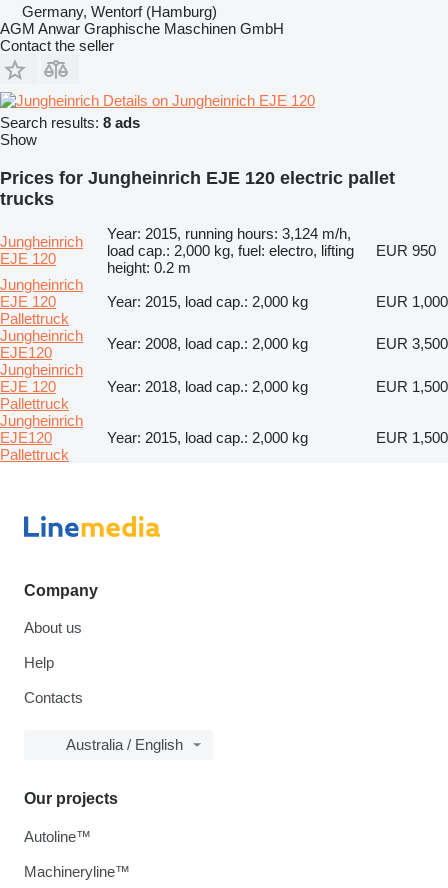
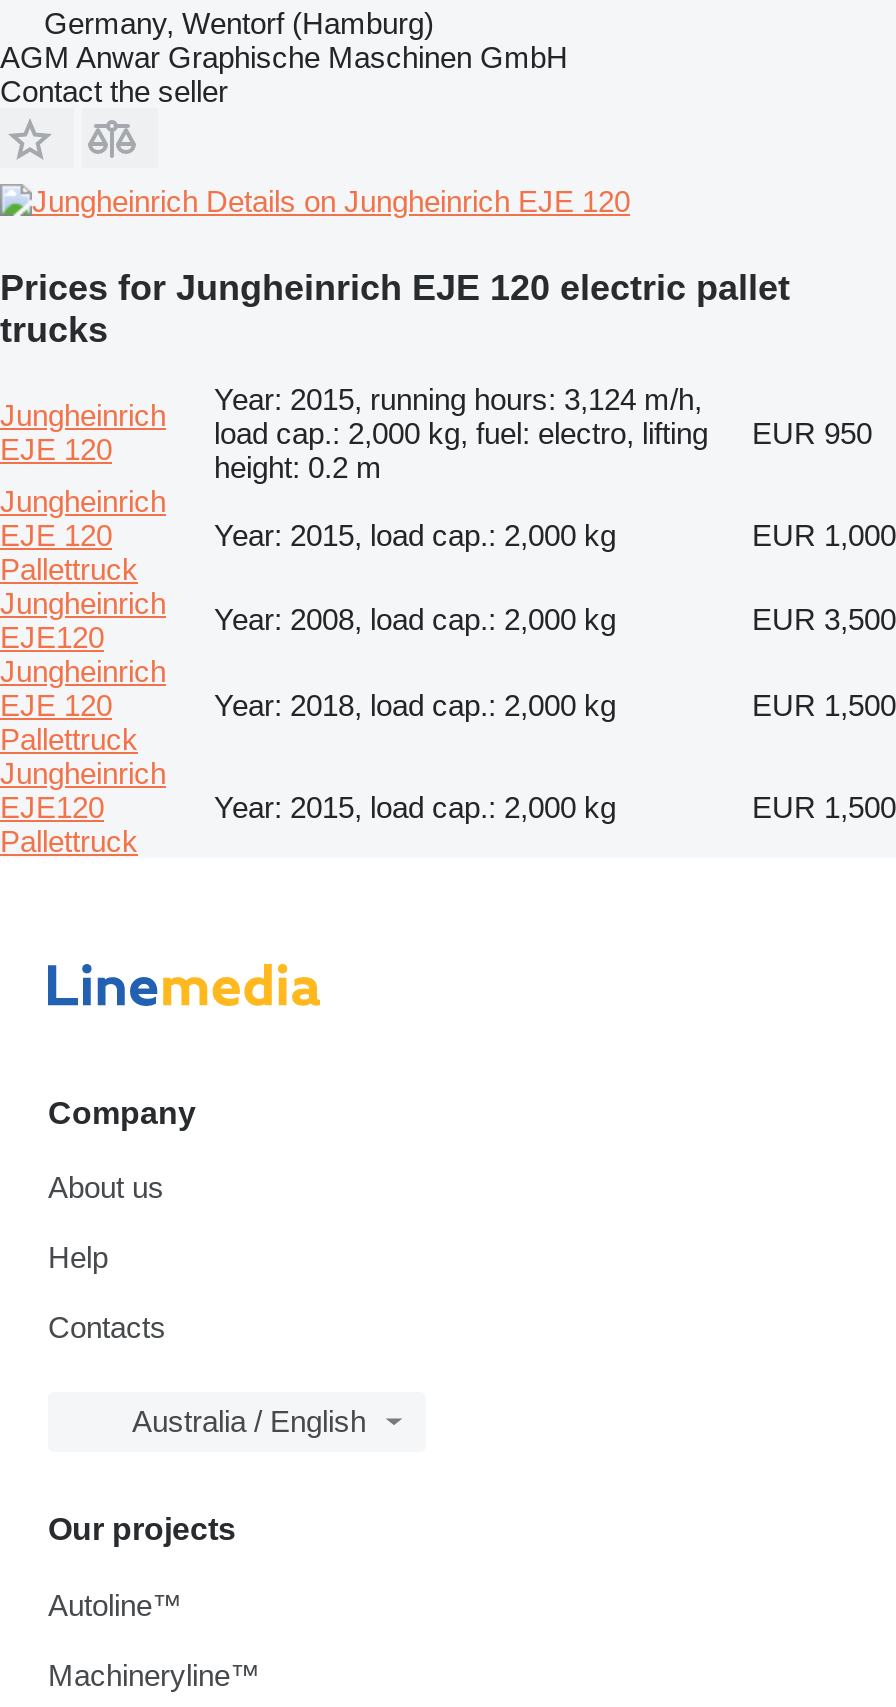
[0,114,140,148] Search results: 8 ads | Show -> none

